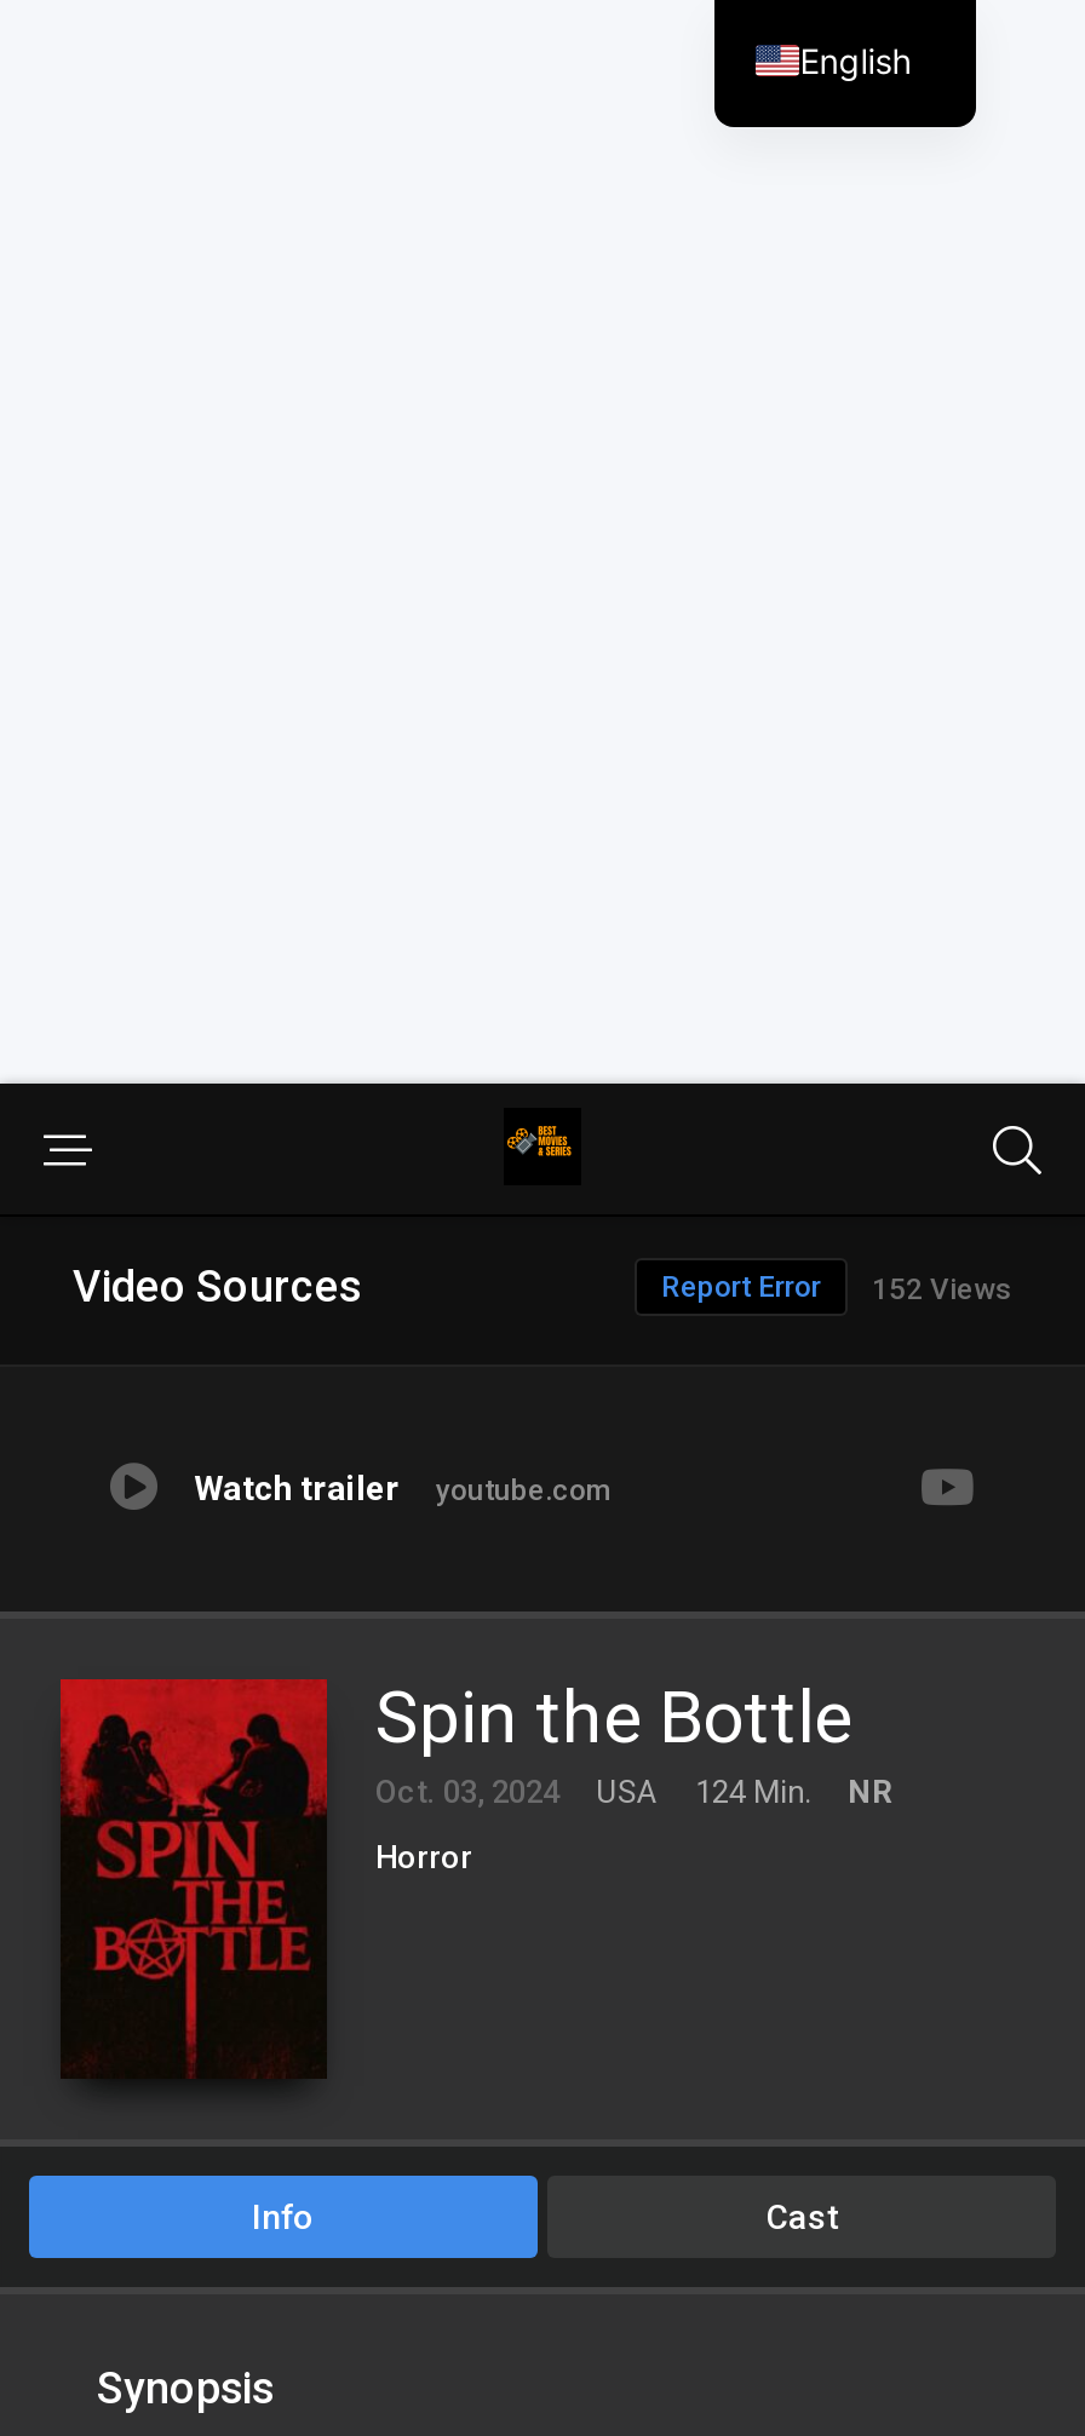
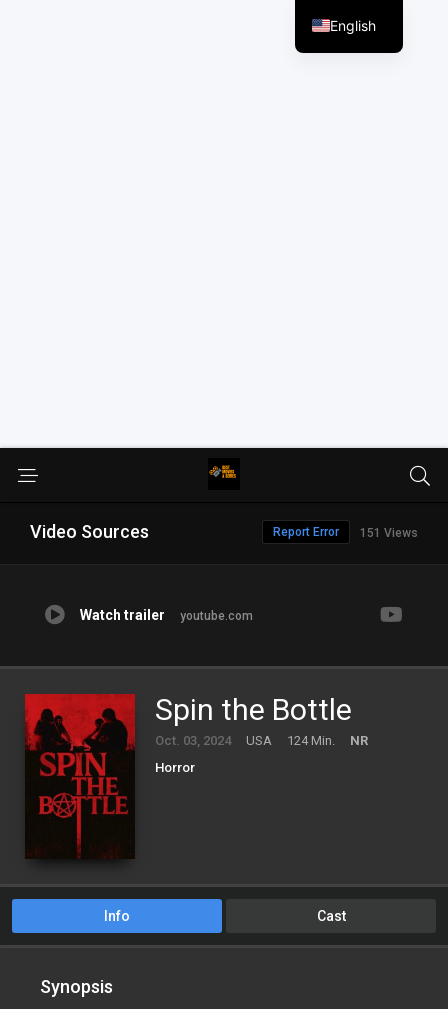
[661,1270,1012,1306] Report Error 152 Views -> [273,525,418,540] Report Error 151 Views

